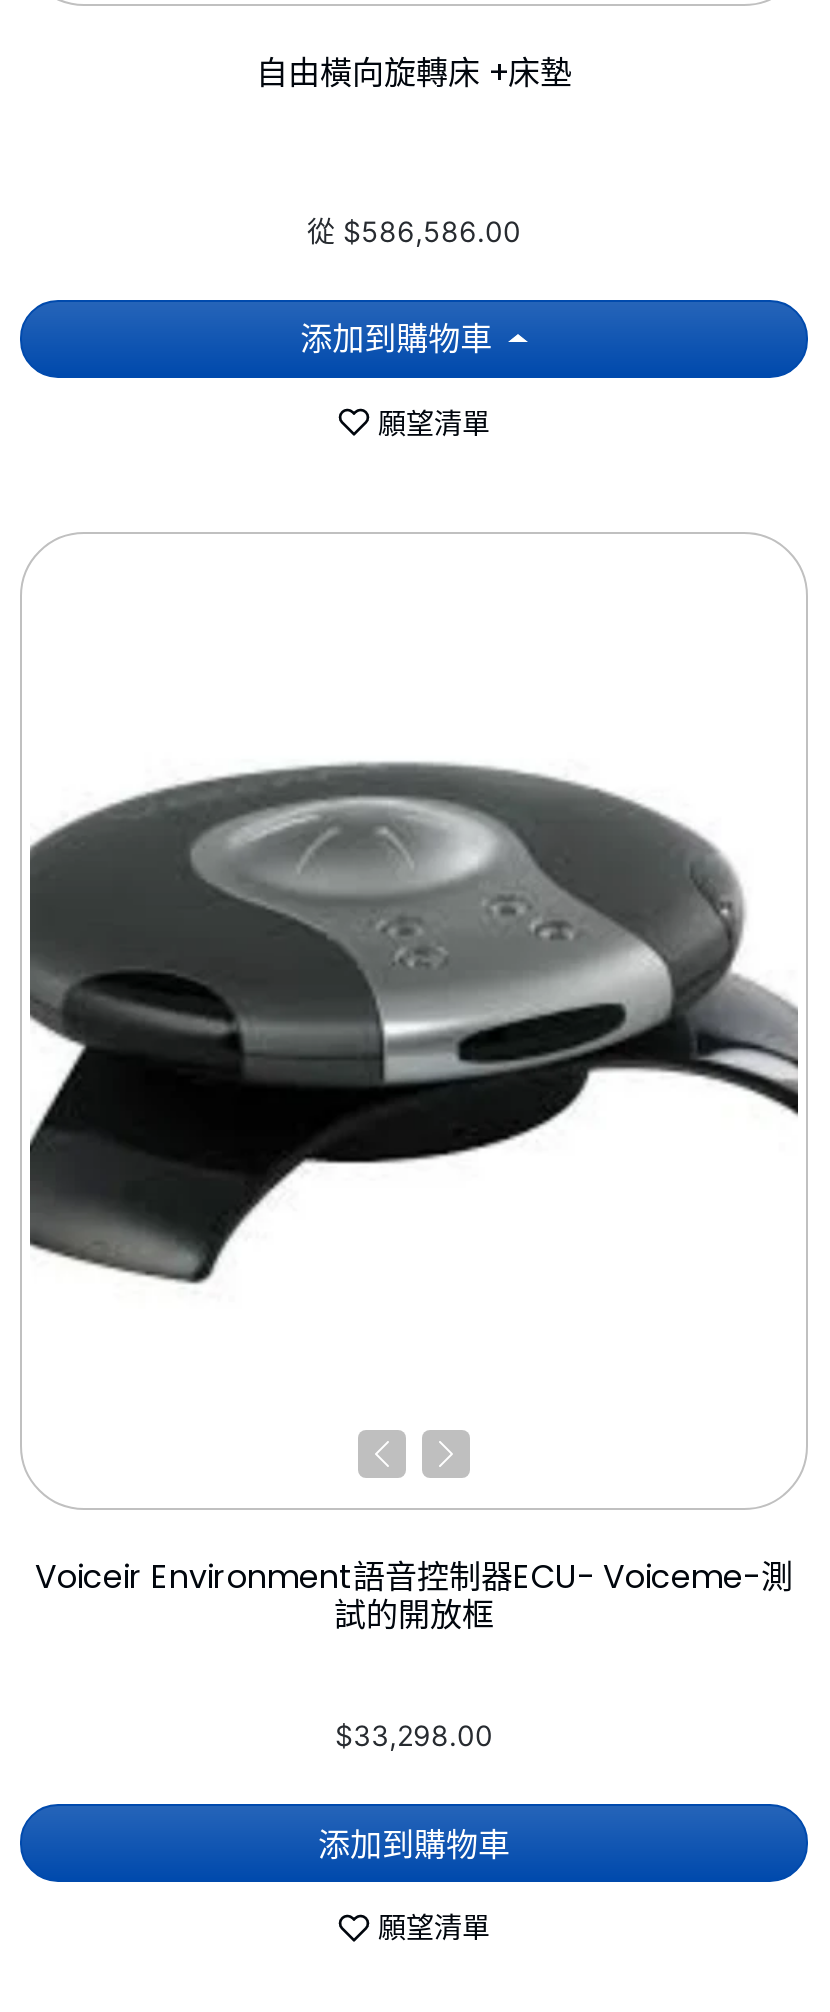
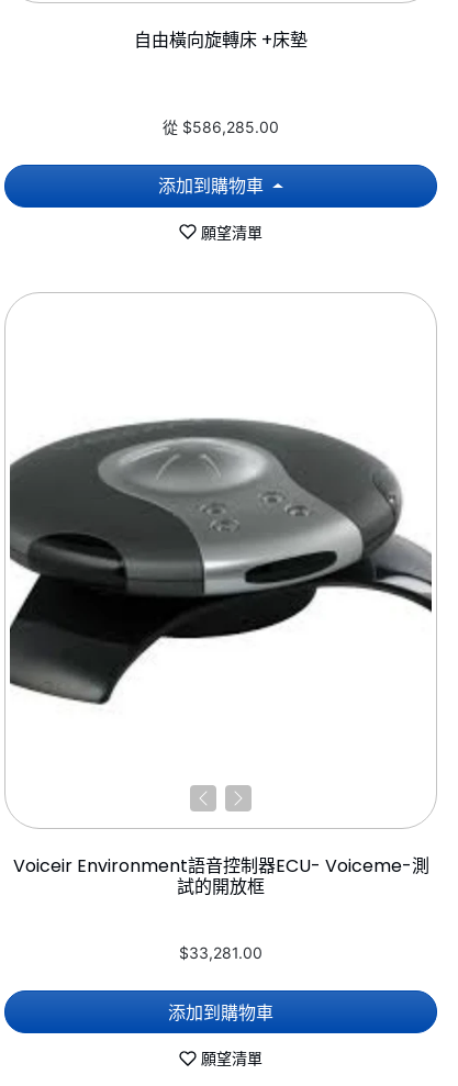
[307,214,521,248] 從 $586,586.00 -> [163,118,279,136] 從 $586,285.00
[335,1719,493,1753] $33,298.00 -> [179,944,262,962] $33,281.00

